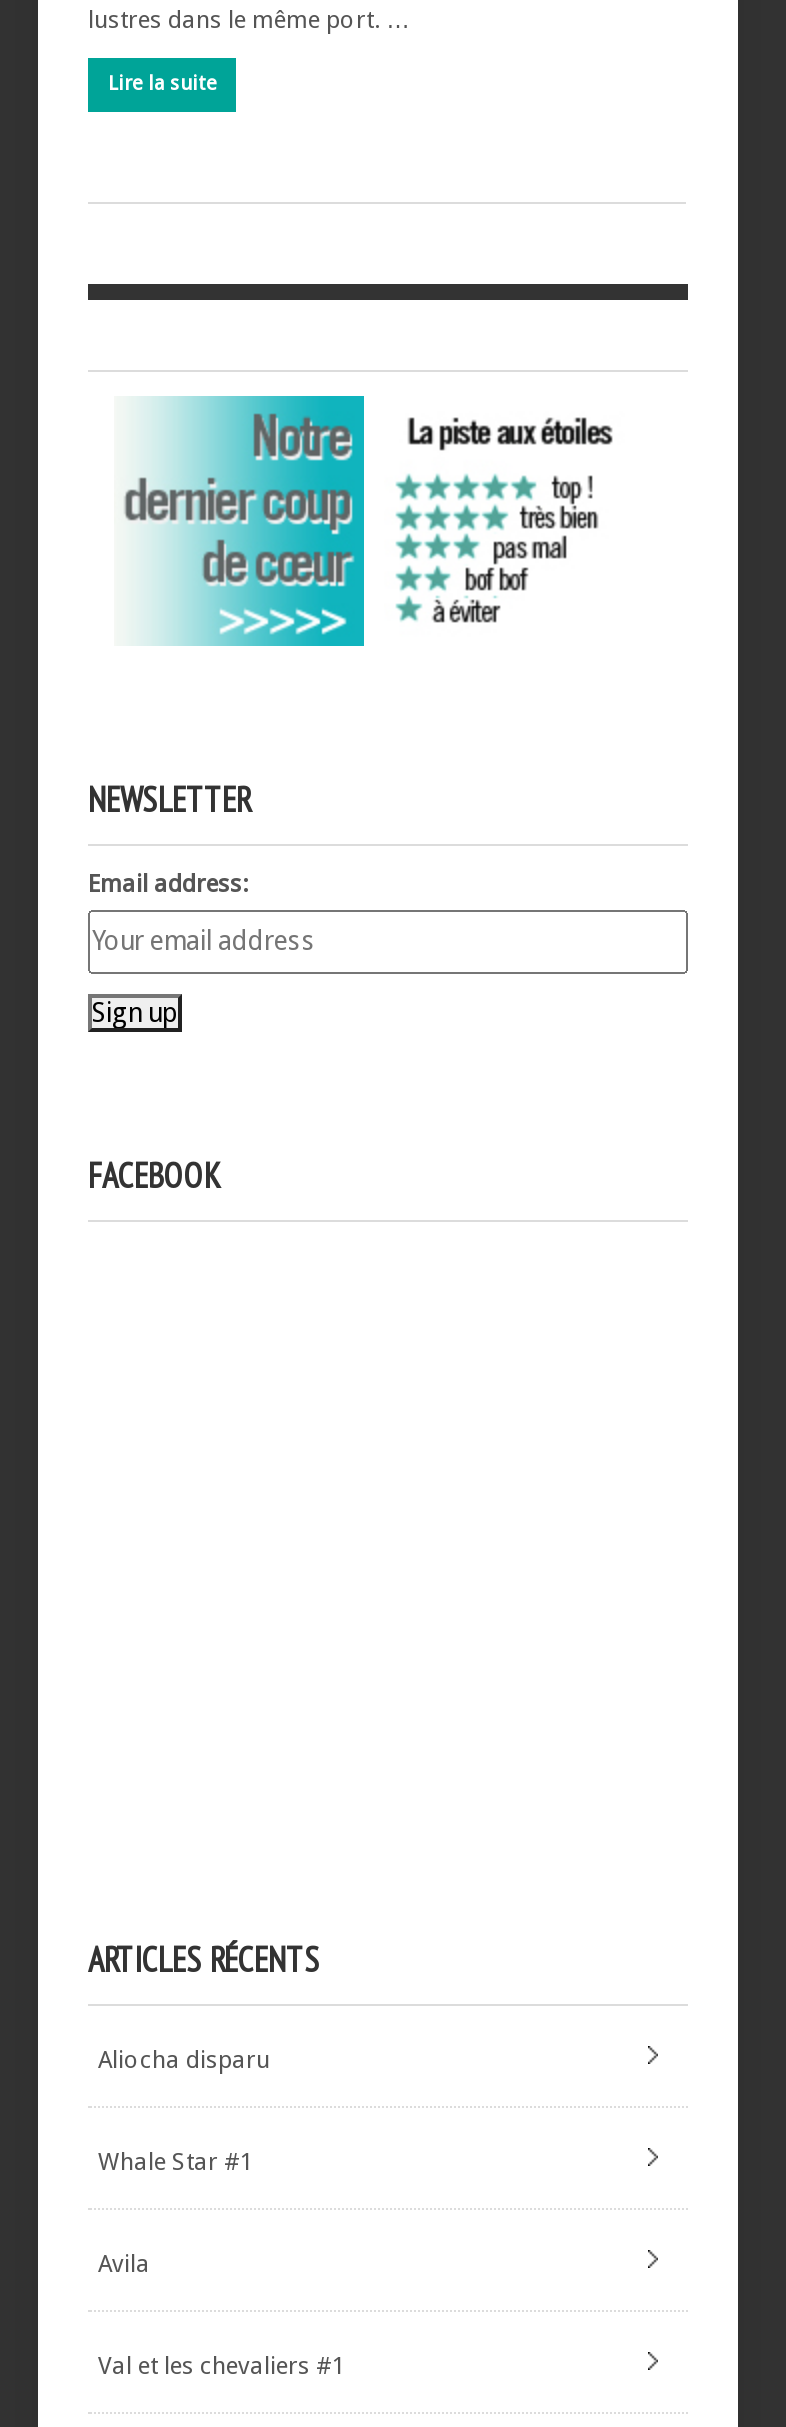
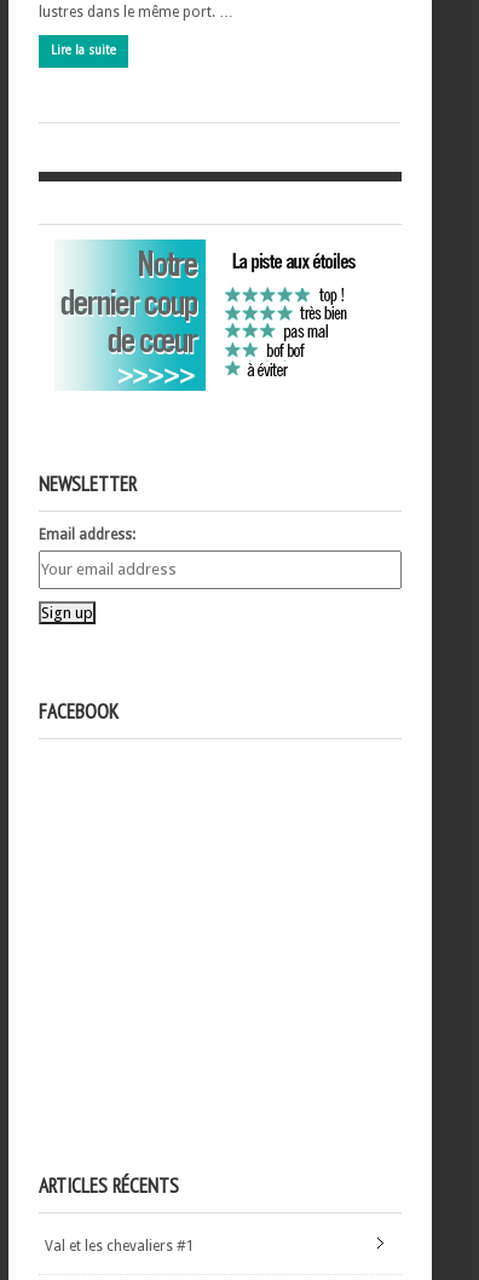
[98,2046,270,2074] Aliocha disparu -> none
[98,2148,254,2176] Whale Star #1 -> none
[98,2250,150,2278] Avila -> none

